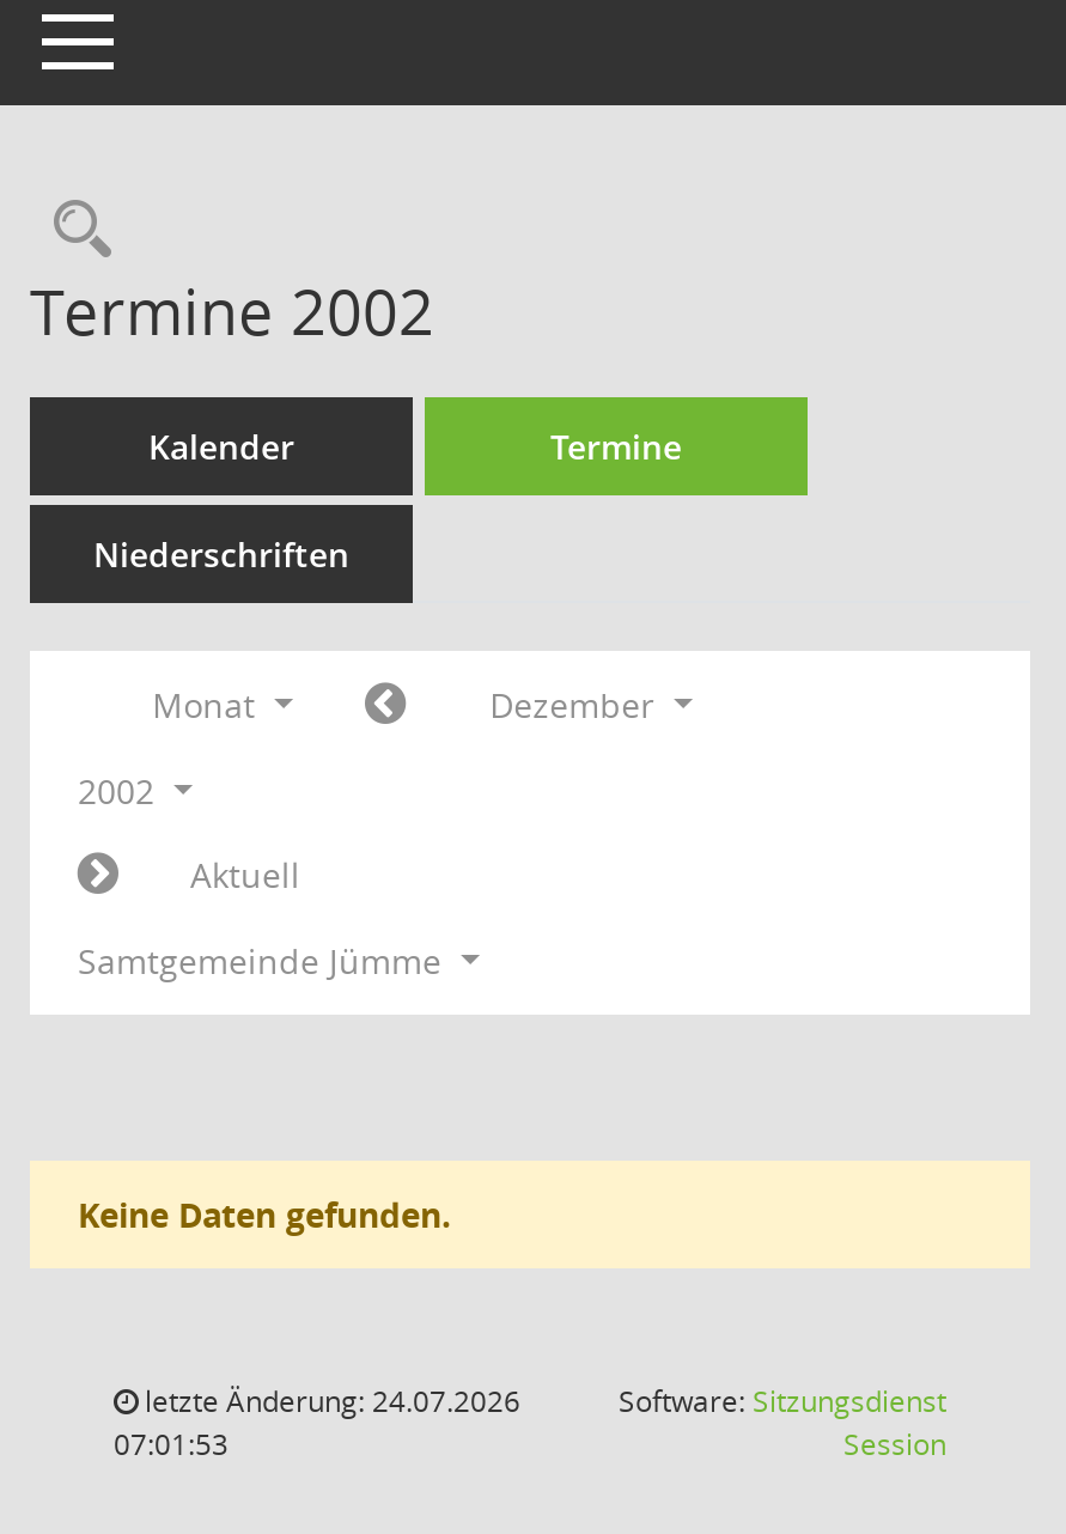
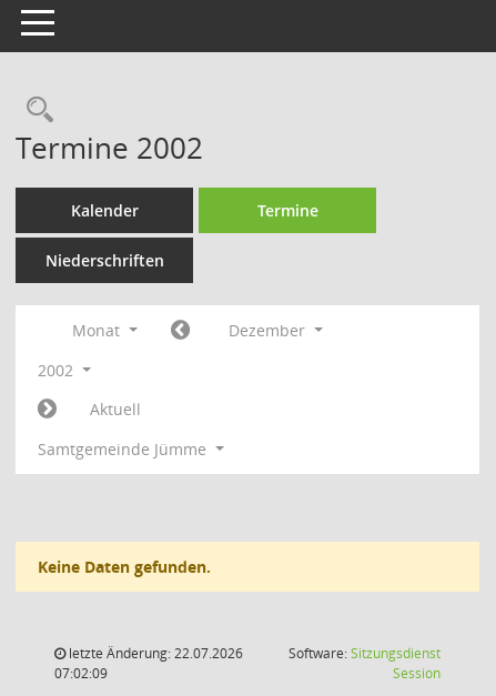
[138,1381,520,1422] letzte Änderung: 24.07.2026 -> [65,644,243,663] letzte Änderung: 22.07.2026
[114,1424,229,1465] 07:01:53 -> [54,664,108,683] 07:02:09

